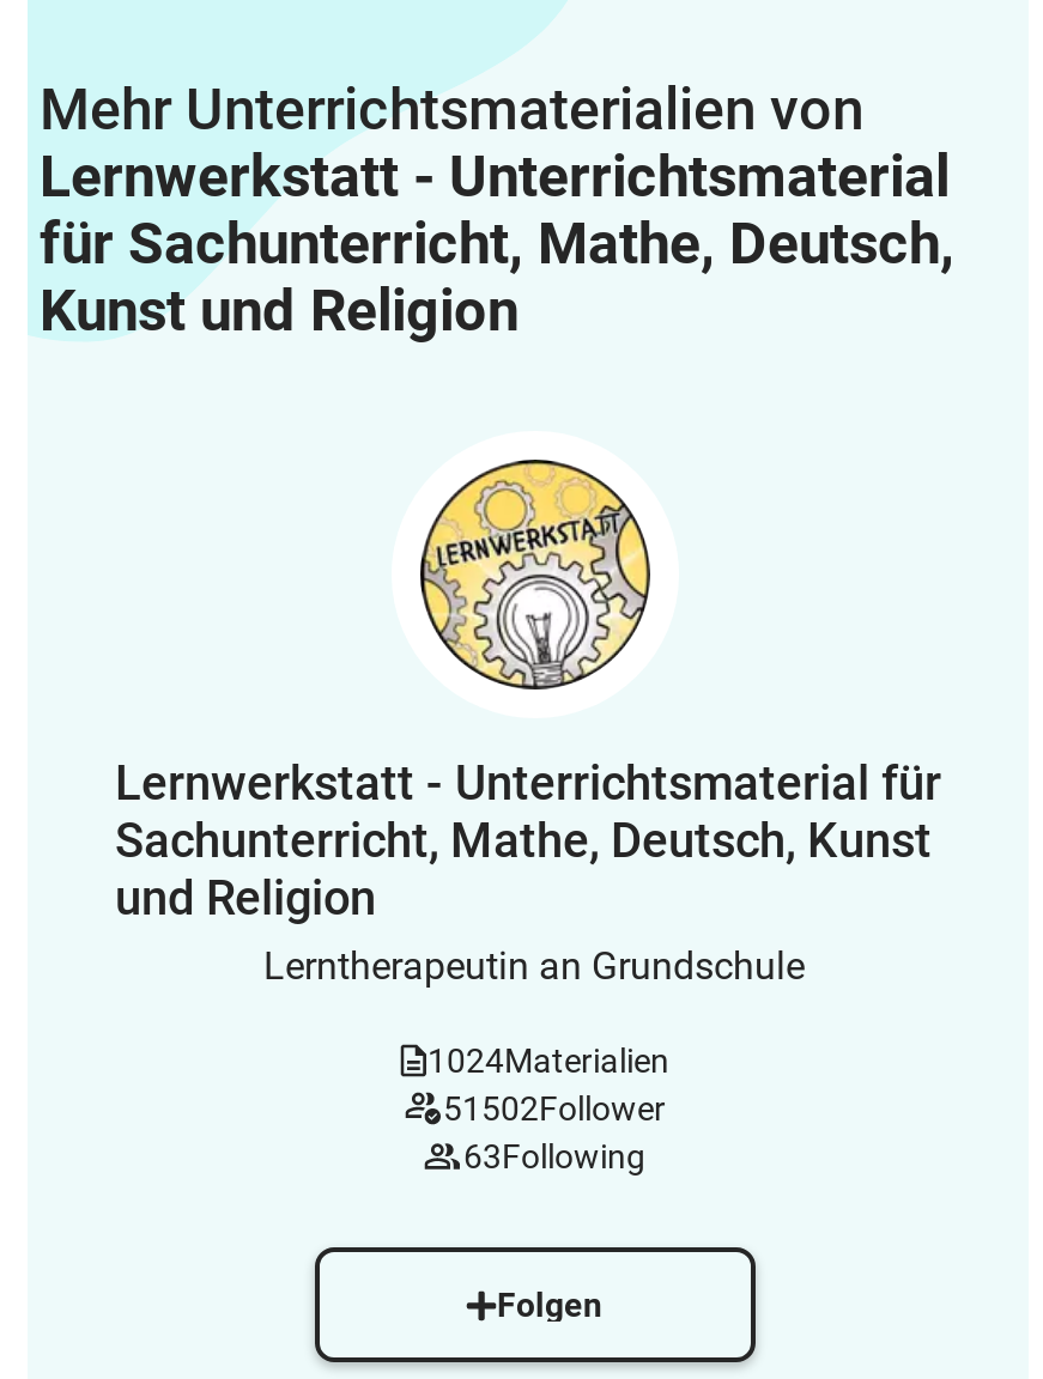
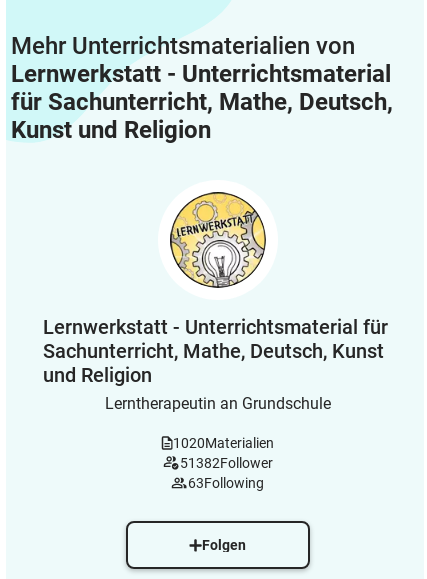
[427,1041,669,1080] 1024Materialien -> [173,435,274,451] 1020Materialien
[443,1089,666,1128] 51502Follower -> [179,455,272,471] 51382Follower

